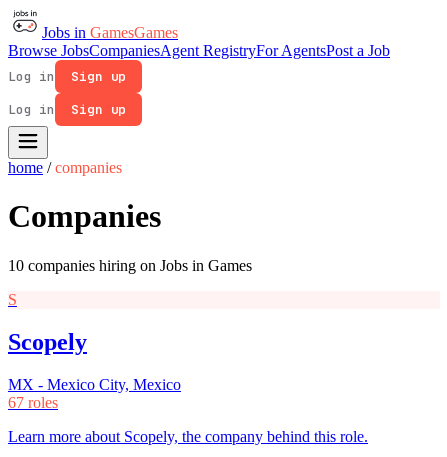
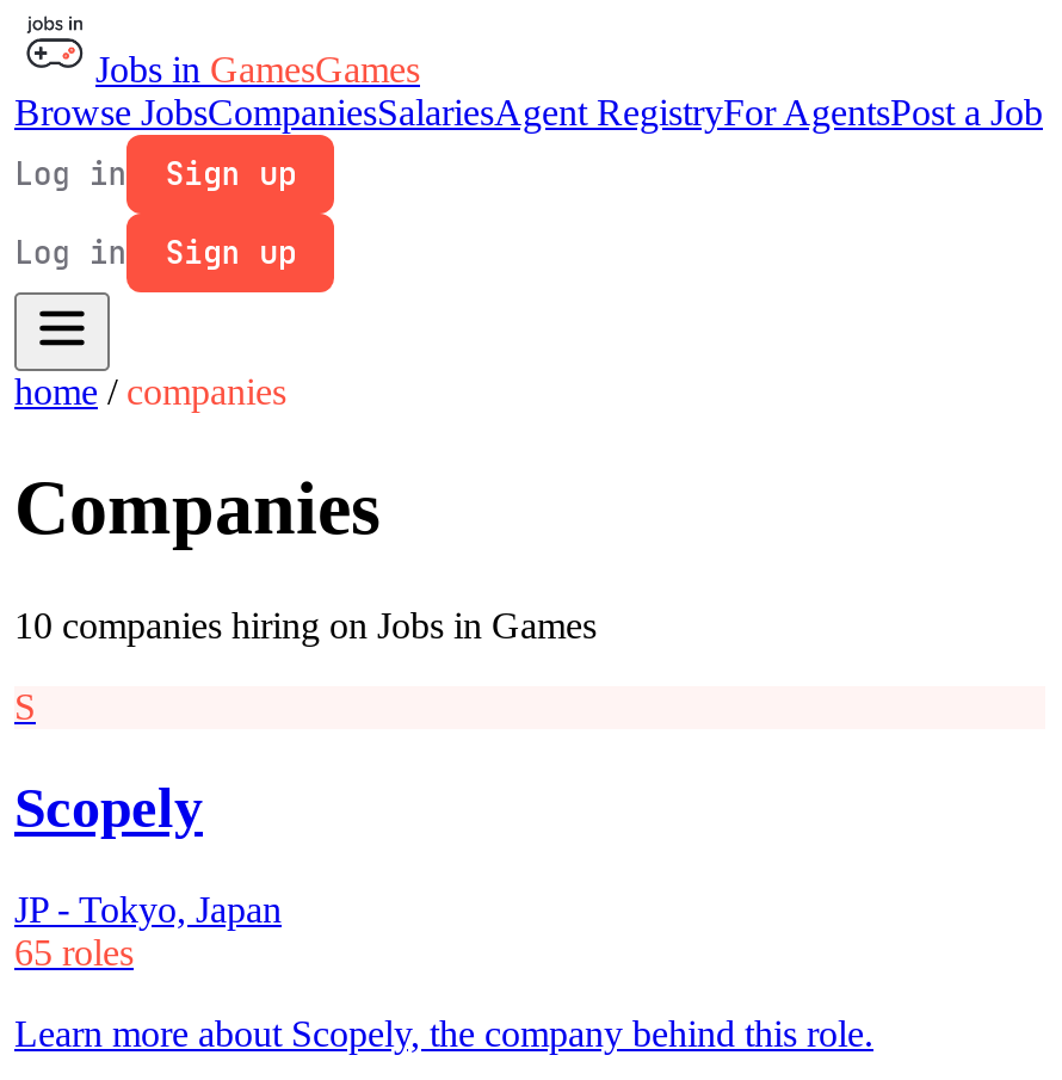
[8,42,390,59] Browse JobsCompaniesAgent RegistryFor AgentsPost a Job -> [14,92,1043,132] Browse JobsCompaniesSalariesAgent RegistryFor AgentsPost a Job
[8,376,181,411] MX - Mexico City, Mexico | 67 roles -> [14,888,282,972] JP - Tokyo, Japan | 65 roles

